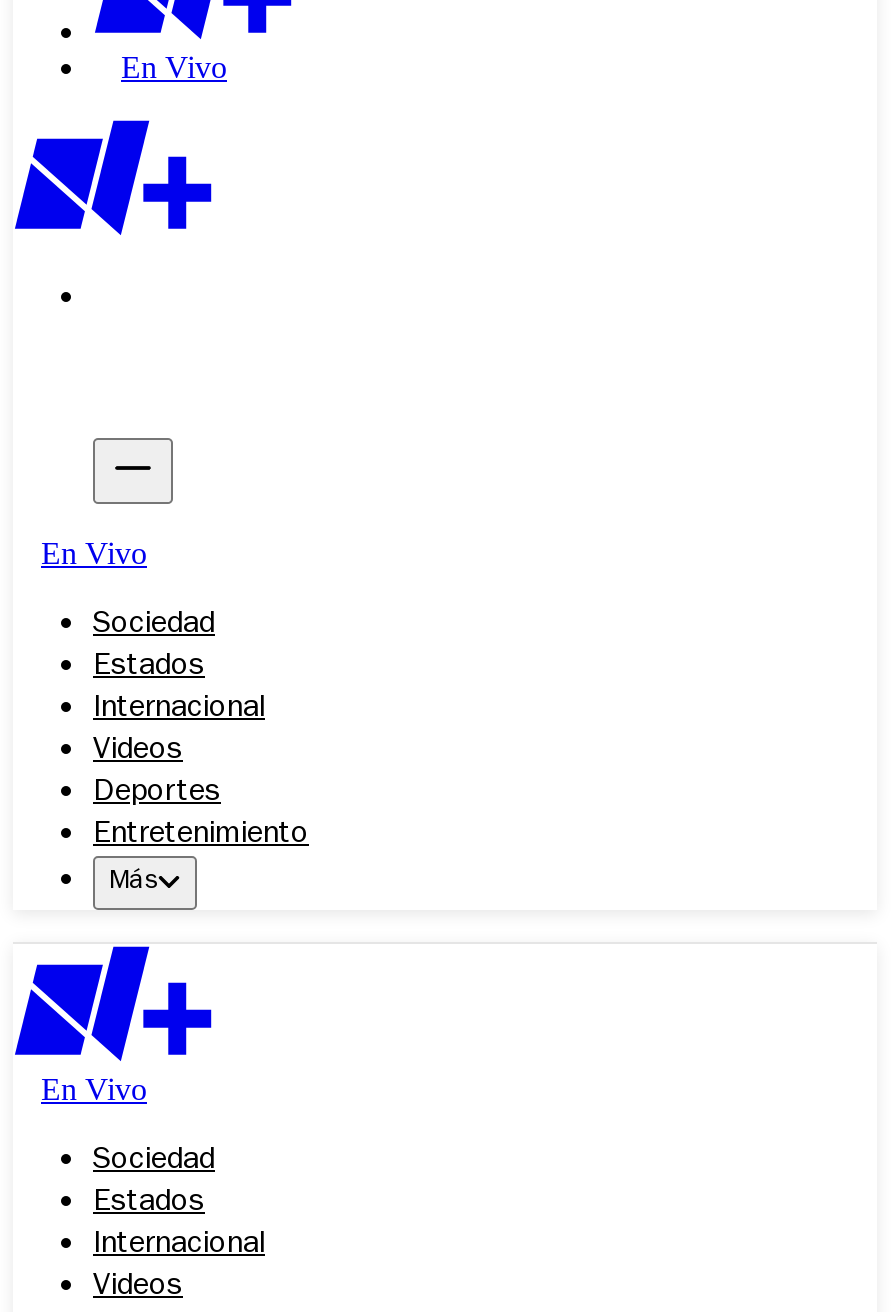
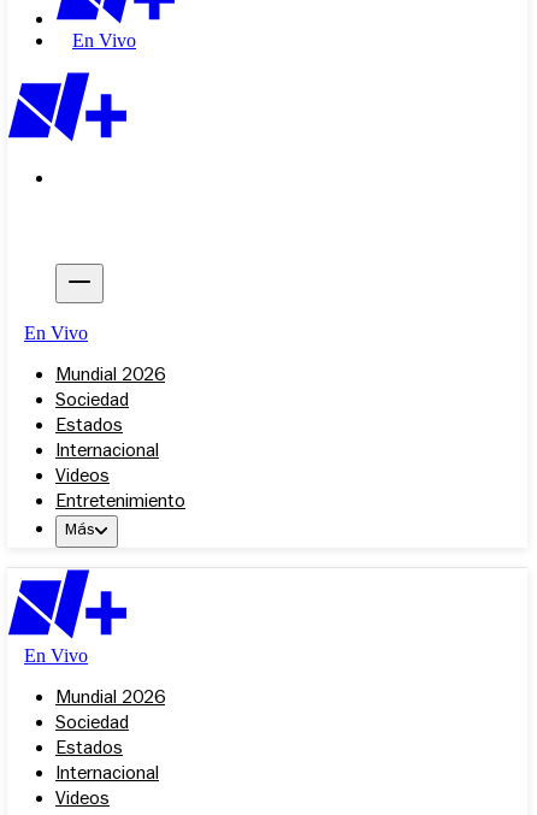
none -> [55,367,165,386] Mundial 2026
[93,778,221,810] Deportes -> none
none -> [55,690,165,709] Mundial 2026

